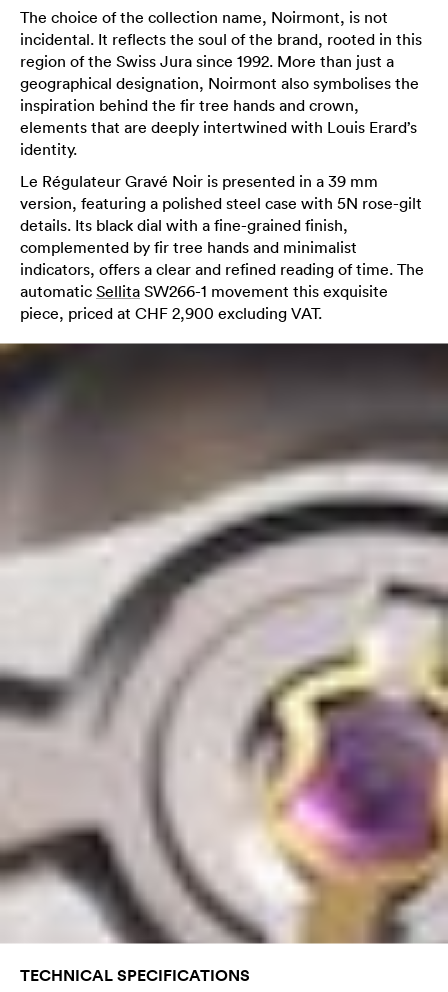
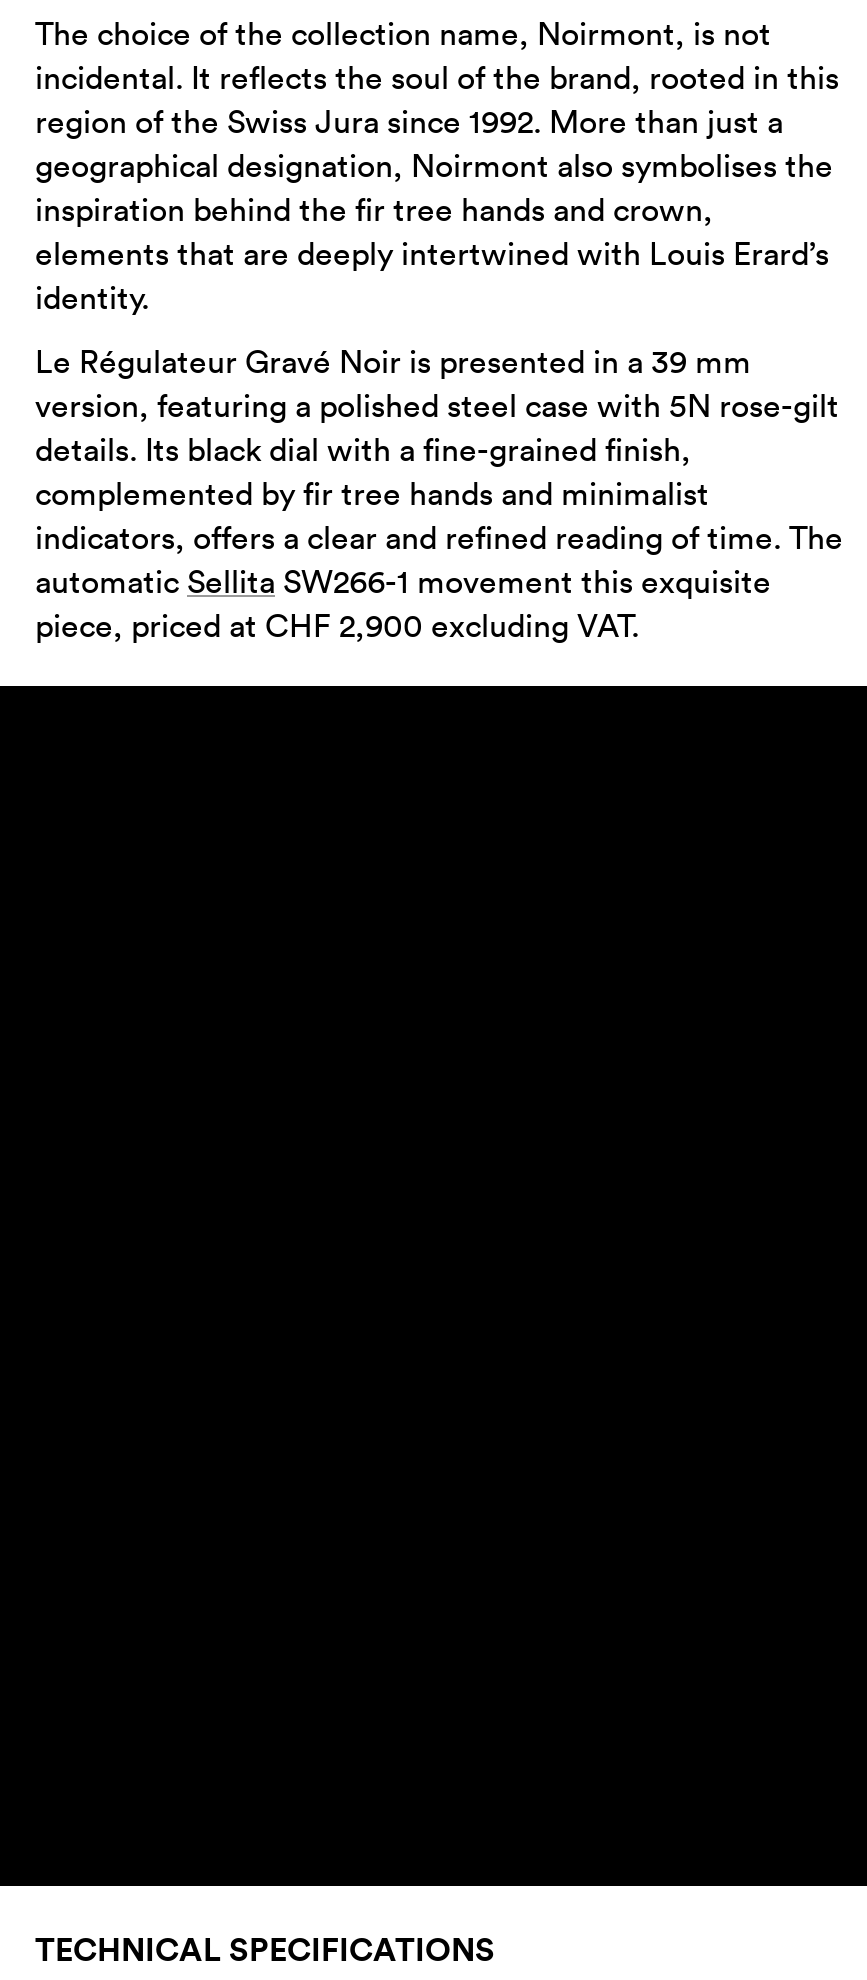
[3,343,445,944] [image] -> none

